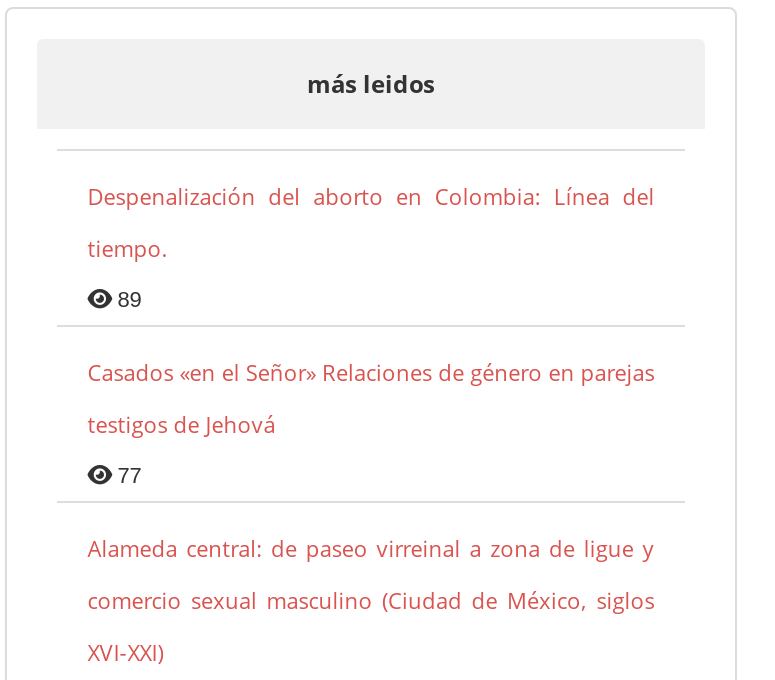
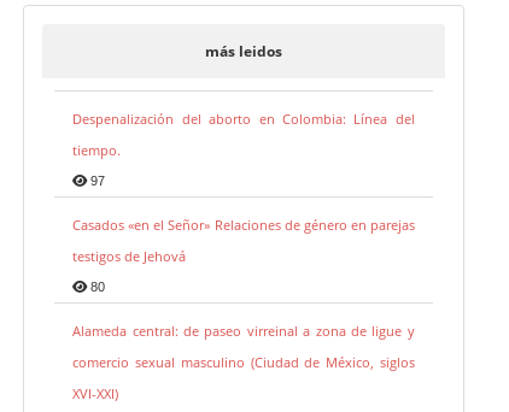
[111,287,141,311] 89 -> [87,173,105,188] 97
[111,463,141,487] 77 -> [87,279,105,294] 80

